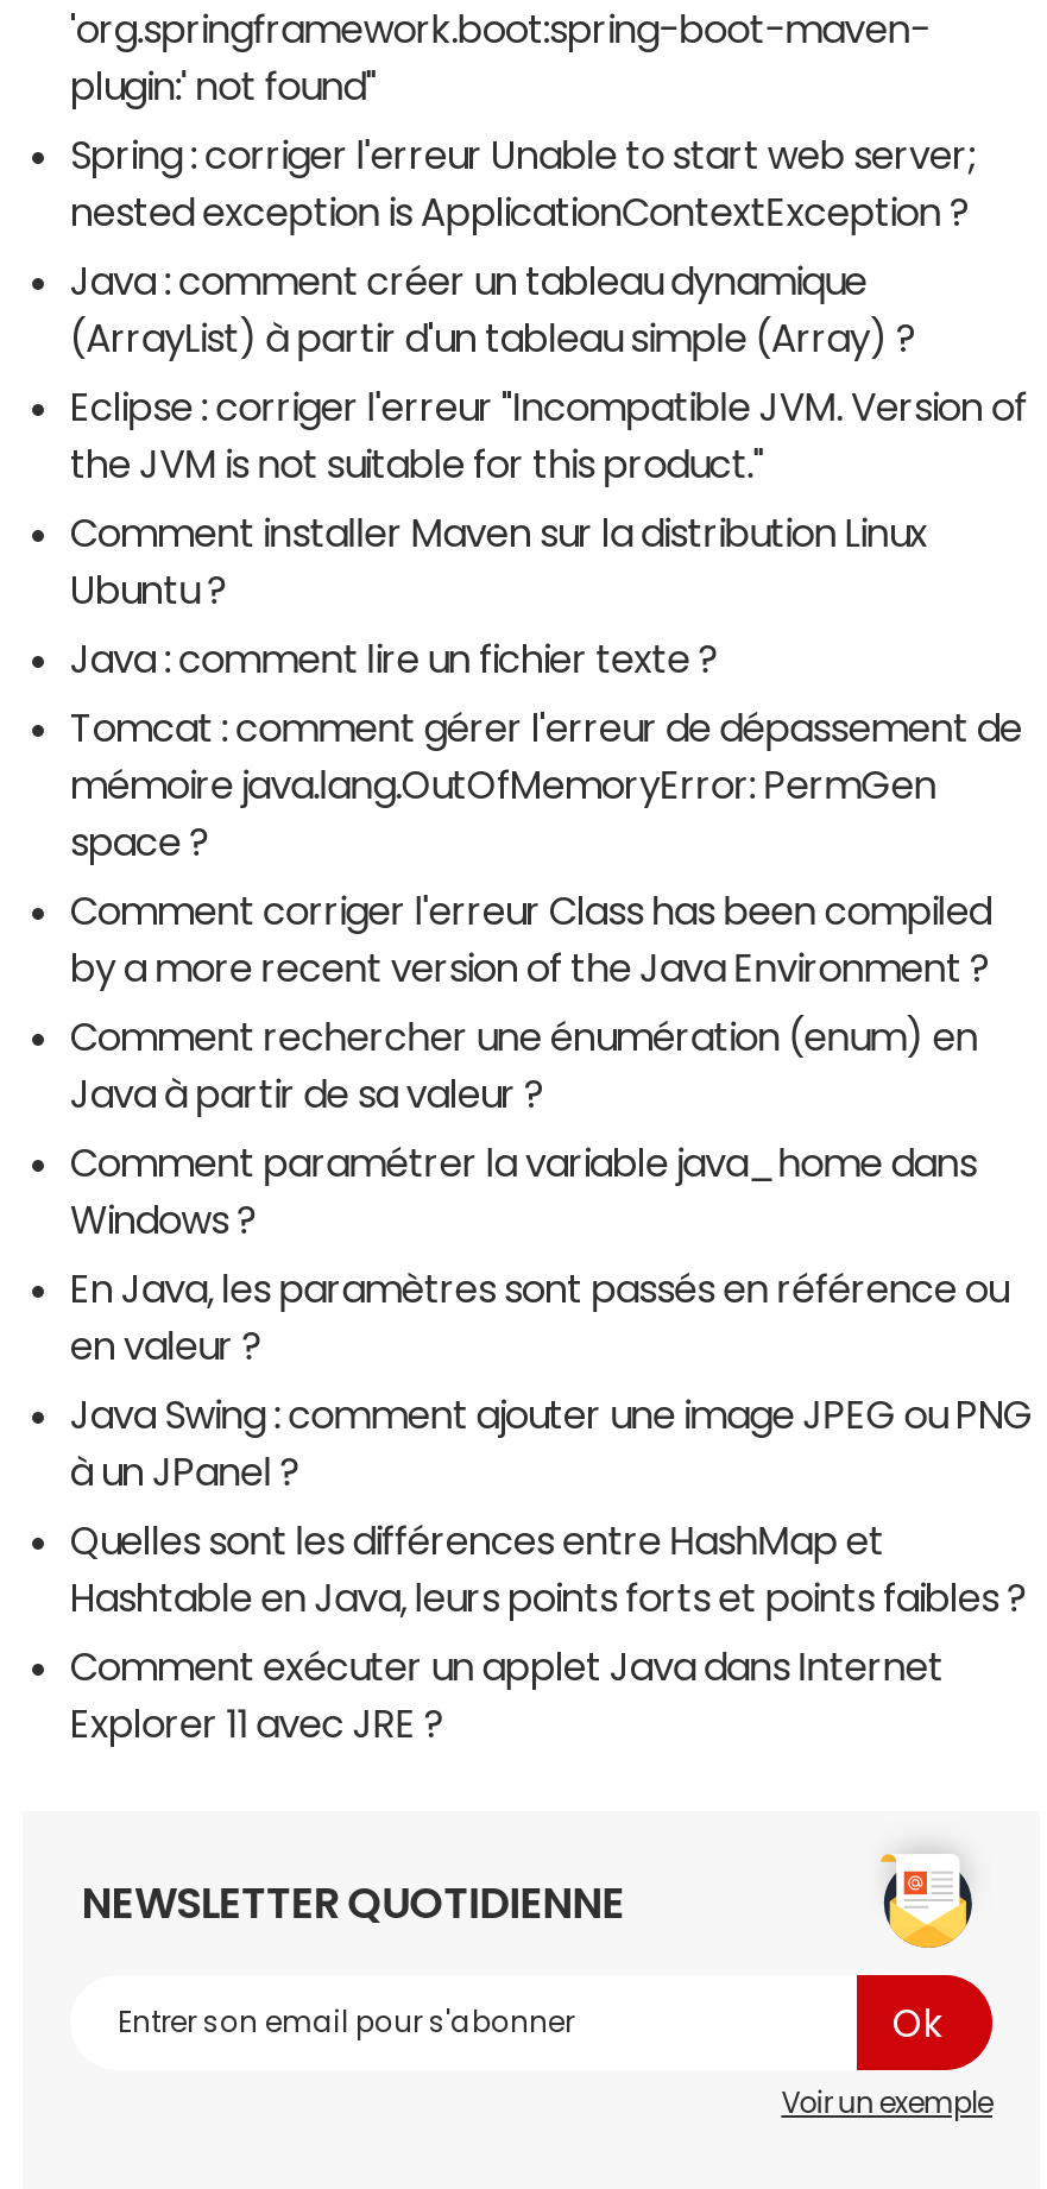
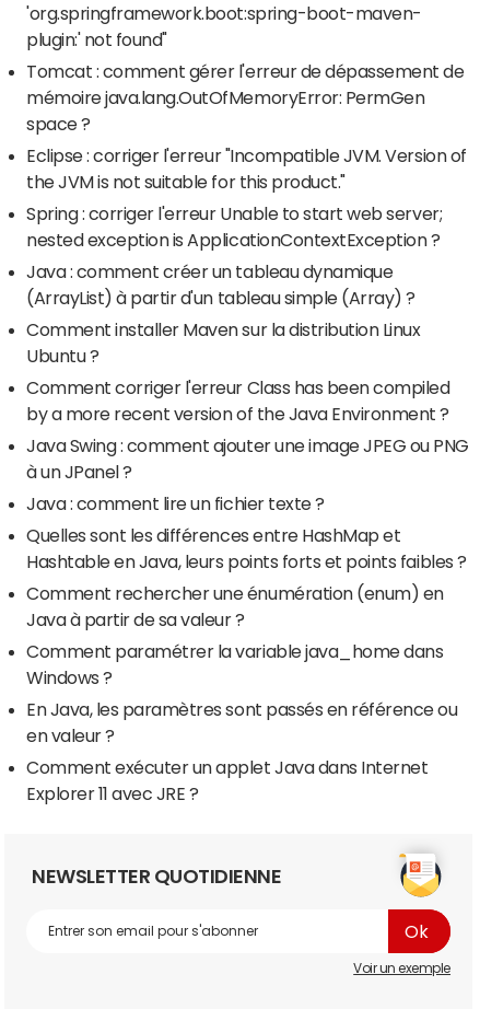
moved [70,136,974,357] -> [26,205,442,307]: Spring : corriger l'erreur Unable to start web server; | nested exception is ApplicationContextException ? | Java : comment créer un tableau dynamique | (ArrayList) à partir d'un tableau simple (Array) ?
moved [70,388,1027,483] -> [26,147,466,191]: Eclipse : corriger l'erreur "Incompatible JVM. Version of | the JVM is not suitable for this product."
moved [70,514,927,609] -> [26,321,420,365]: Comment installer Maven sur la distribution Linux | Ubuntu ?
moved [70,640,719,678] -> [26,495,325,513]: Java : comment lire un fichier texte ?
moved [70,709,1022,861] -> [26,63,464,133]: Tomcat : comment gérer l'erreur de dépassement de | mémoire java.lang.OutOfMemoryError: PermGen | space ?
moved [70,892,991,987] -> [26,379,450,423]: Comment corriger l'erreur Class has been compiled | by a more recent version of the Java Environment ?
moved [70,1018,1008,1365] -> [26,585,458,745]: Comment rechercher une énumération (enum) en | Java à partir de sa valeur ? | Comment paramétrer la variable java_home dans | Windows ? | En Java, les paramètres sont passés en référence ou | en valeur ?
moved [70,1396,1033,1491] -> [26,437,469,481]: Java Swing : comment ajouter une image JPEG ou PNG | à un JPanel ?
moved [70,1522,1027,1617] -> [26,527,466,571]: Quelles sont les différences entre HashMap et | Hashtable en Java, leurs points forts et points faibles ?

